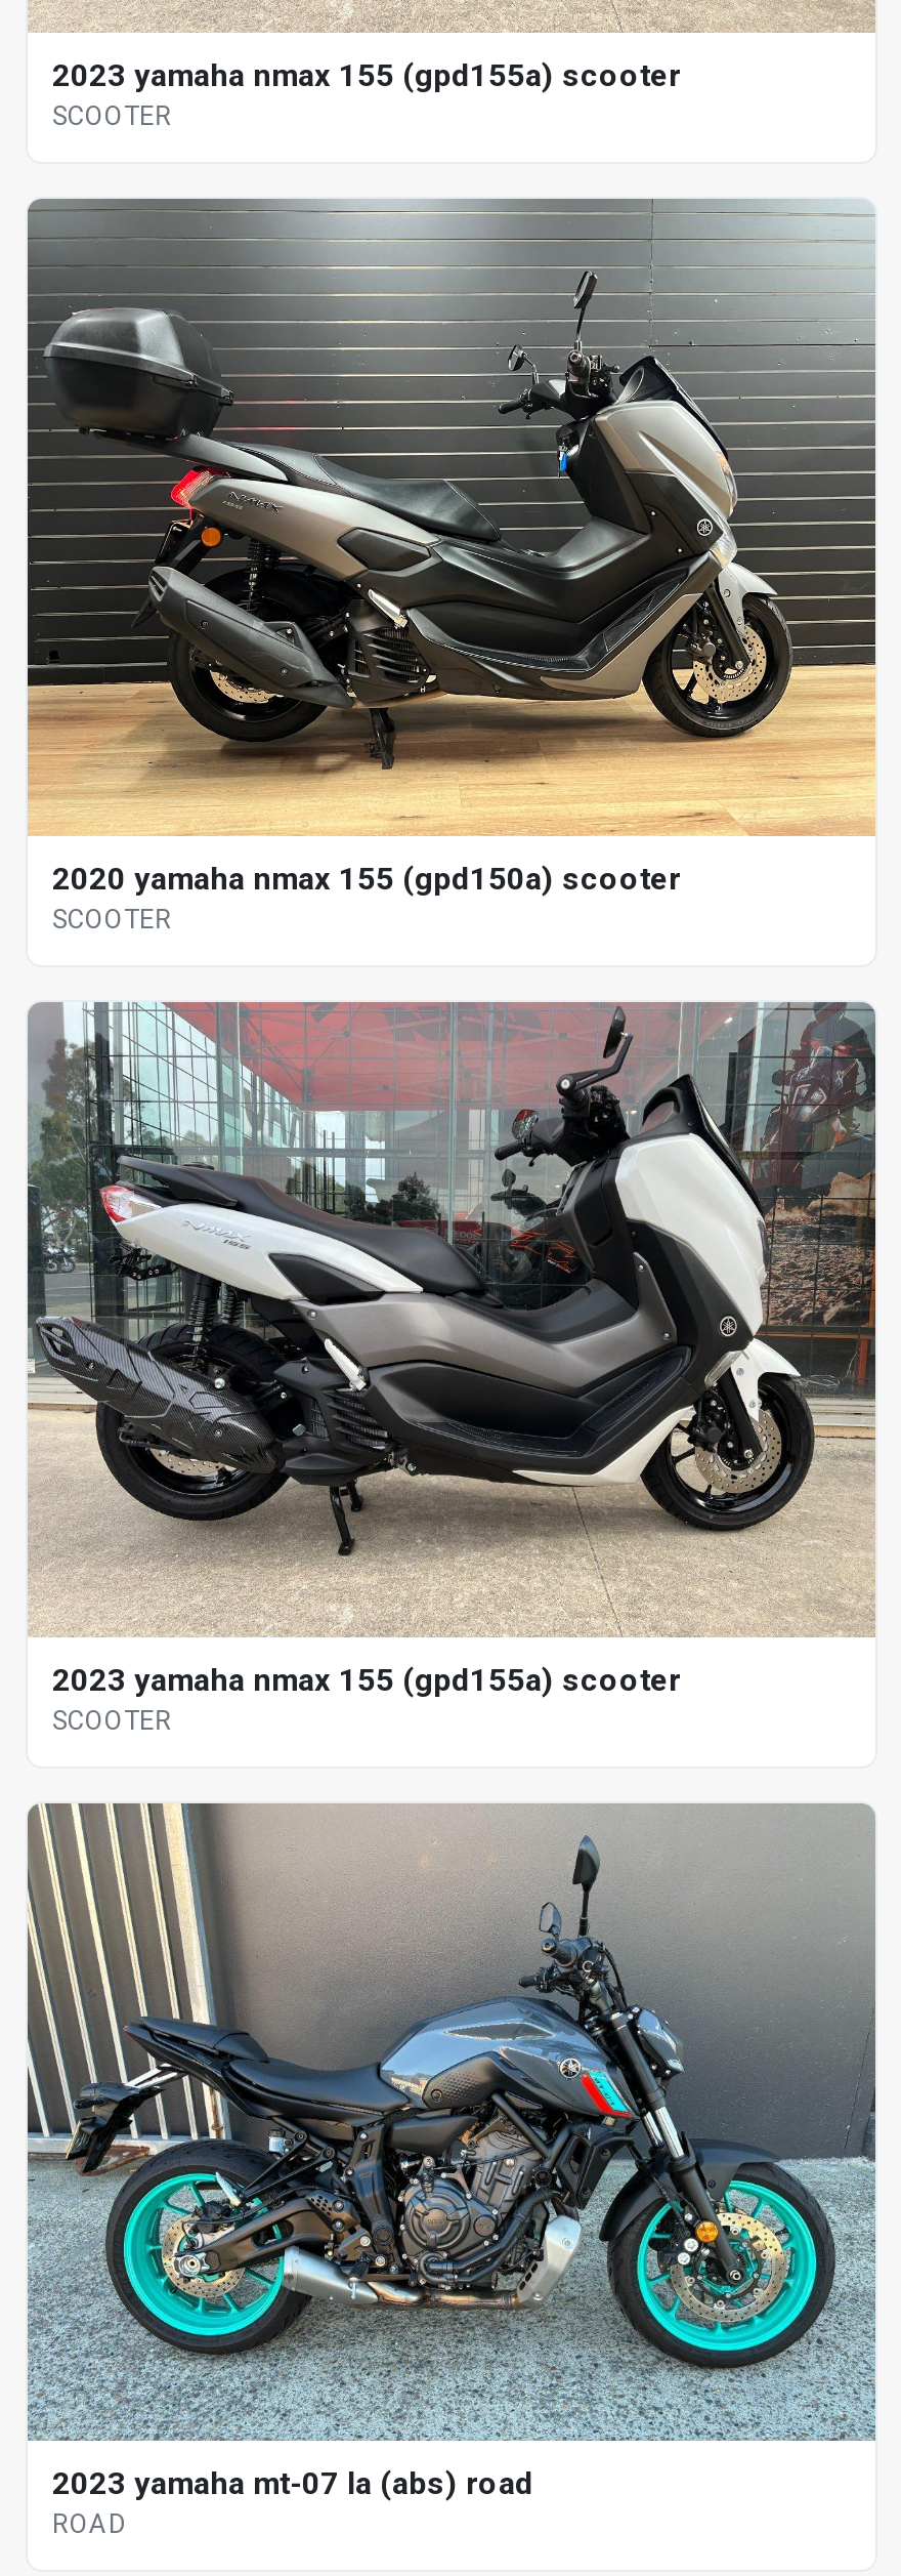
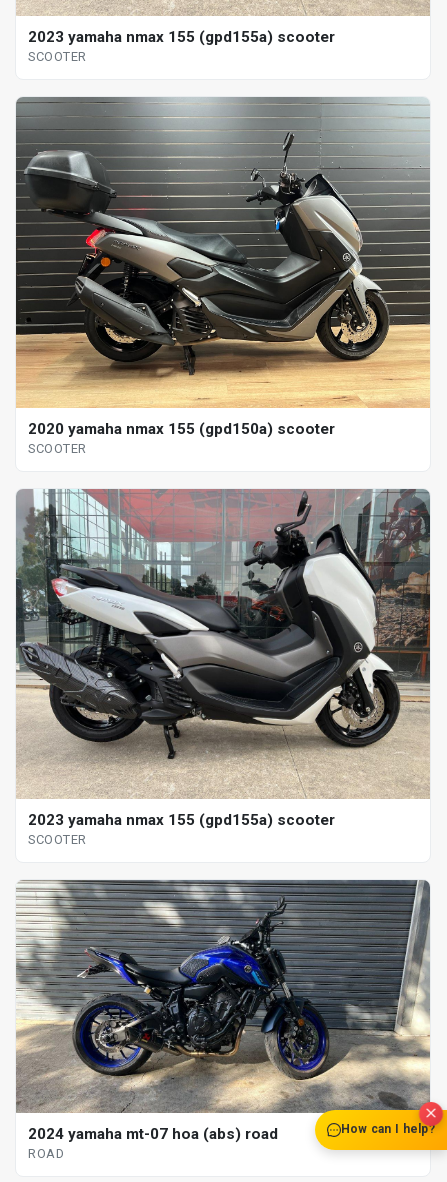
none -> [340,1122,435,1136] How can I help?
[26,1803,877,2501] [image] | 2023 yamaha mt-07 la (abs) road -> [16,879,444,1152] [image] | 2024 yamaha mt-07 hoa (abs) road

